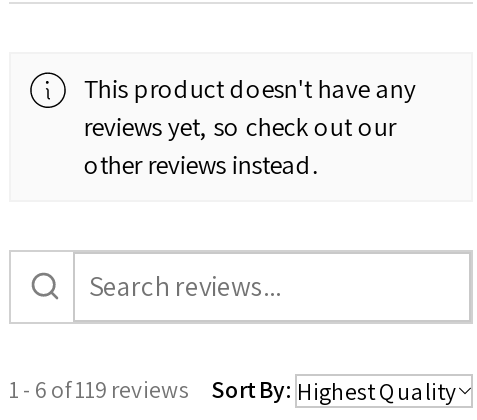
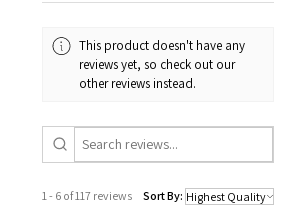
[9,374,291,404] 1 - 6 of 119 reviews Sort By: -> [42,188,183,203] 1 - 6 of 117 reviews Sort By:

